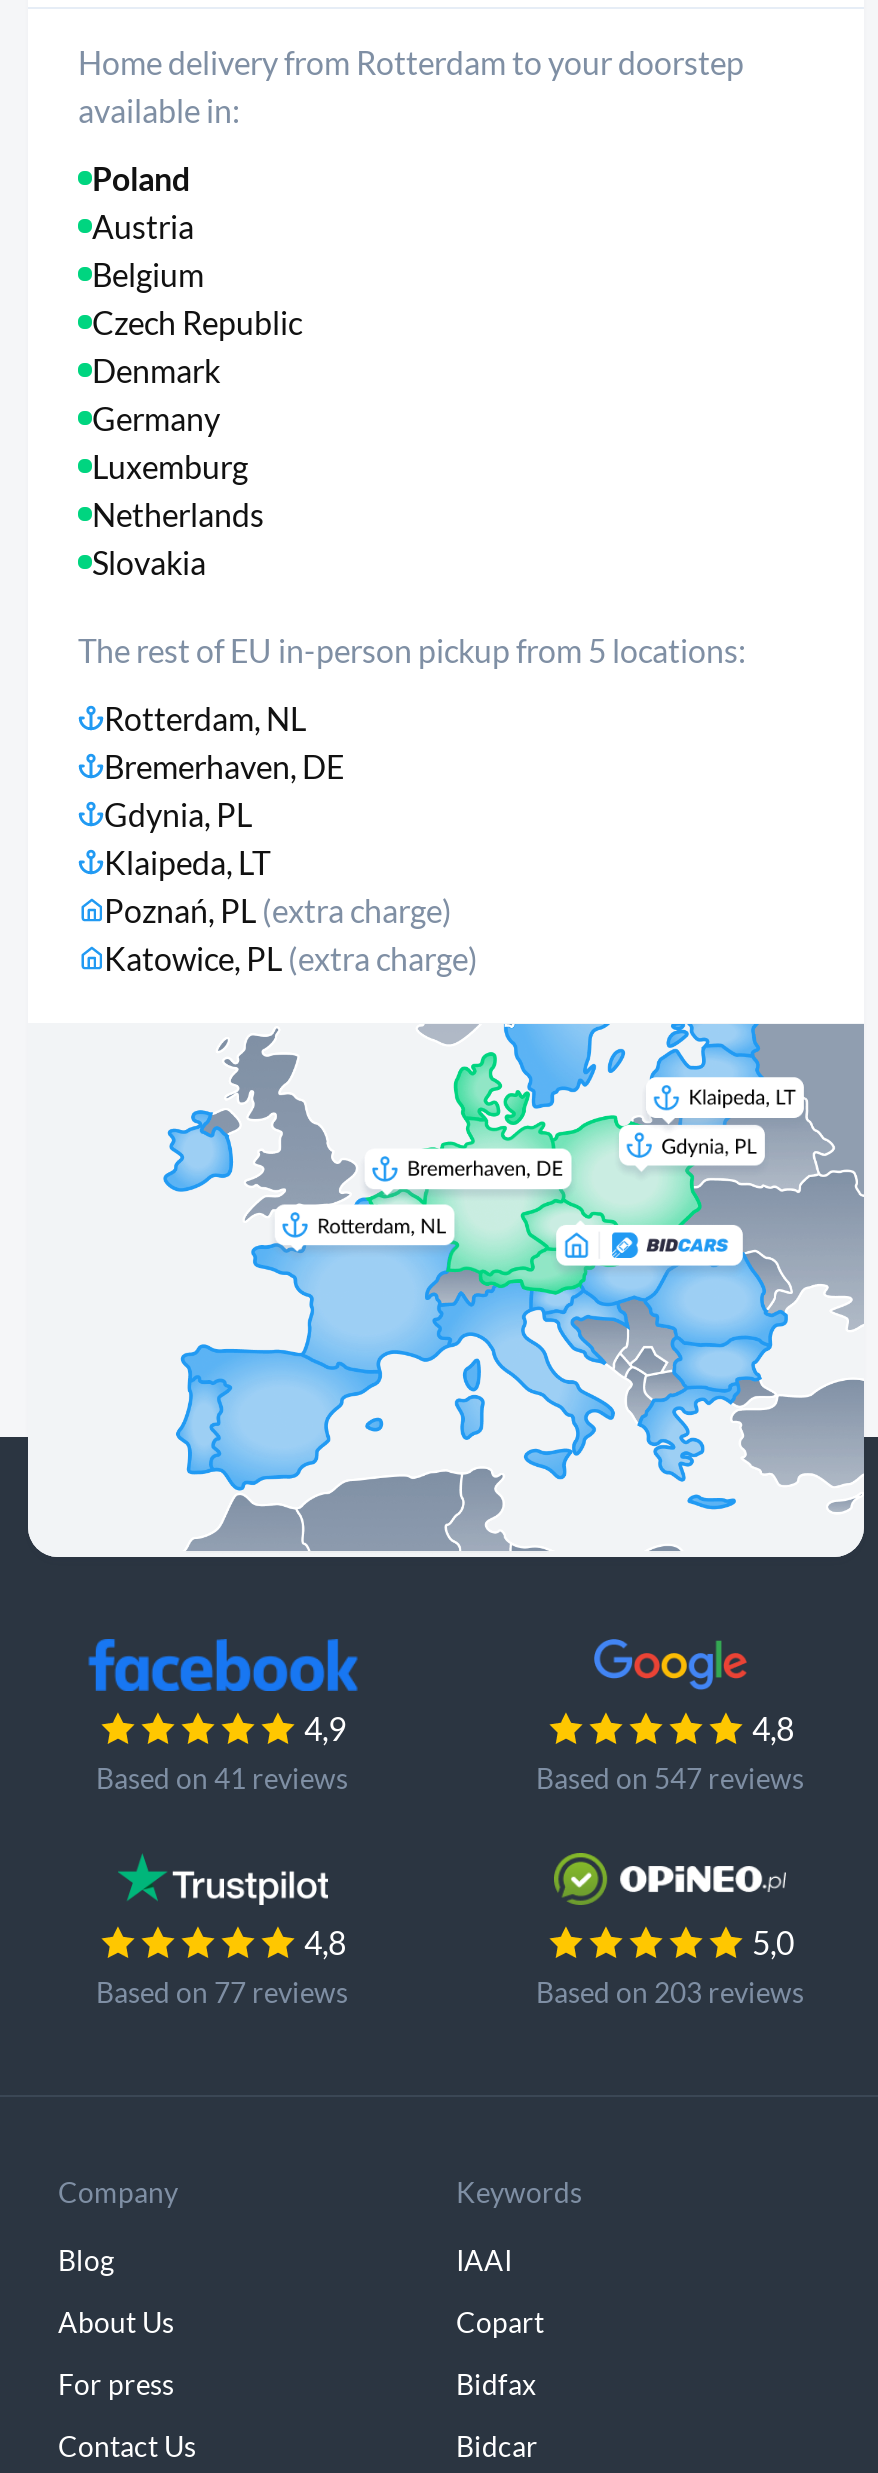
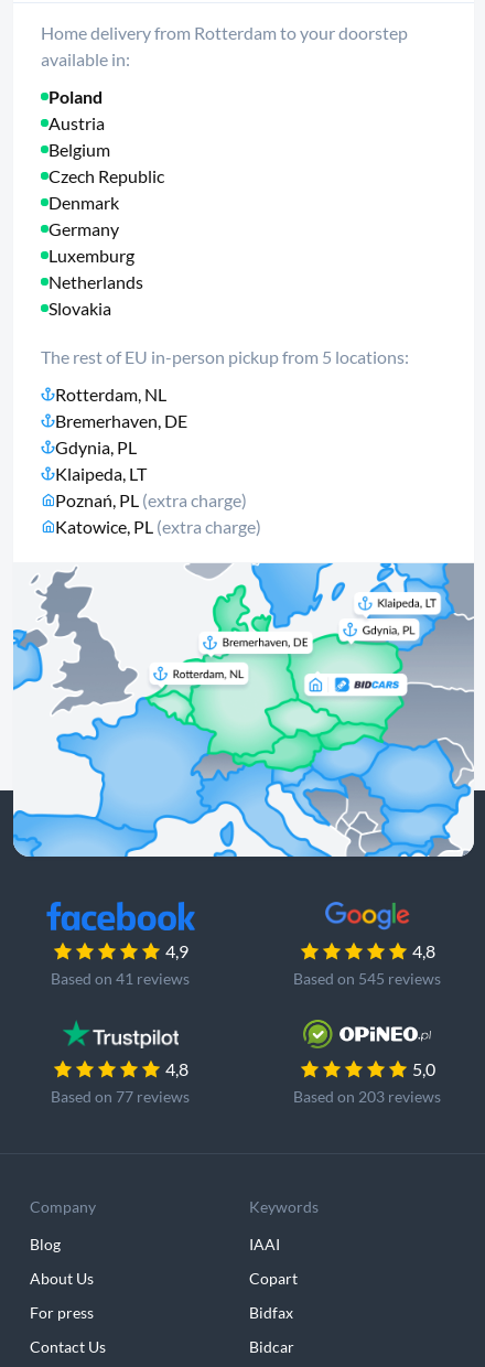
[26,1021,866,1559] [image] -> [12,562,475,858] [image]
[536,1761,804,1795] Based on 547 reviews -> [293,969,441,988] Based on 545 reviews

